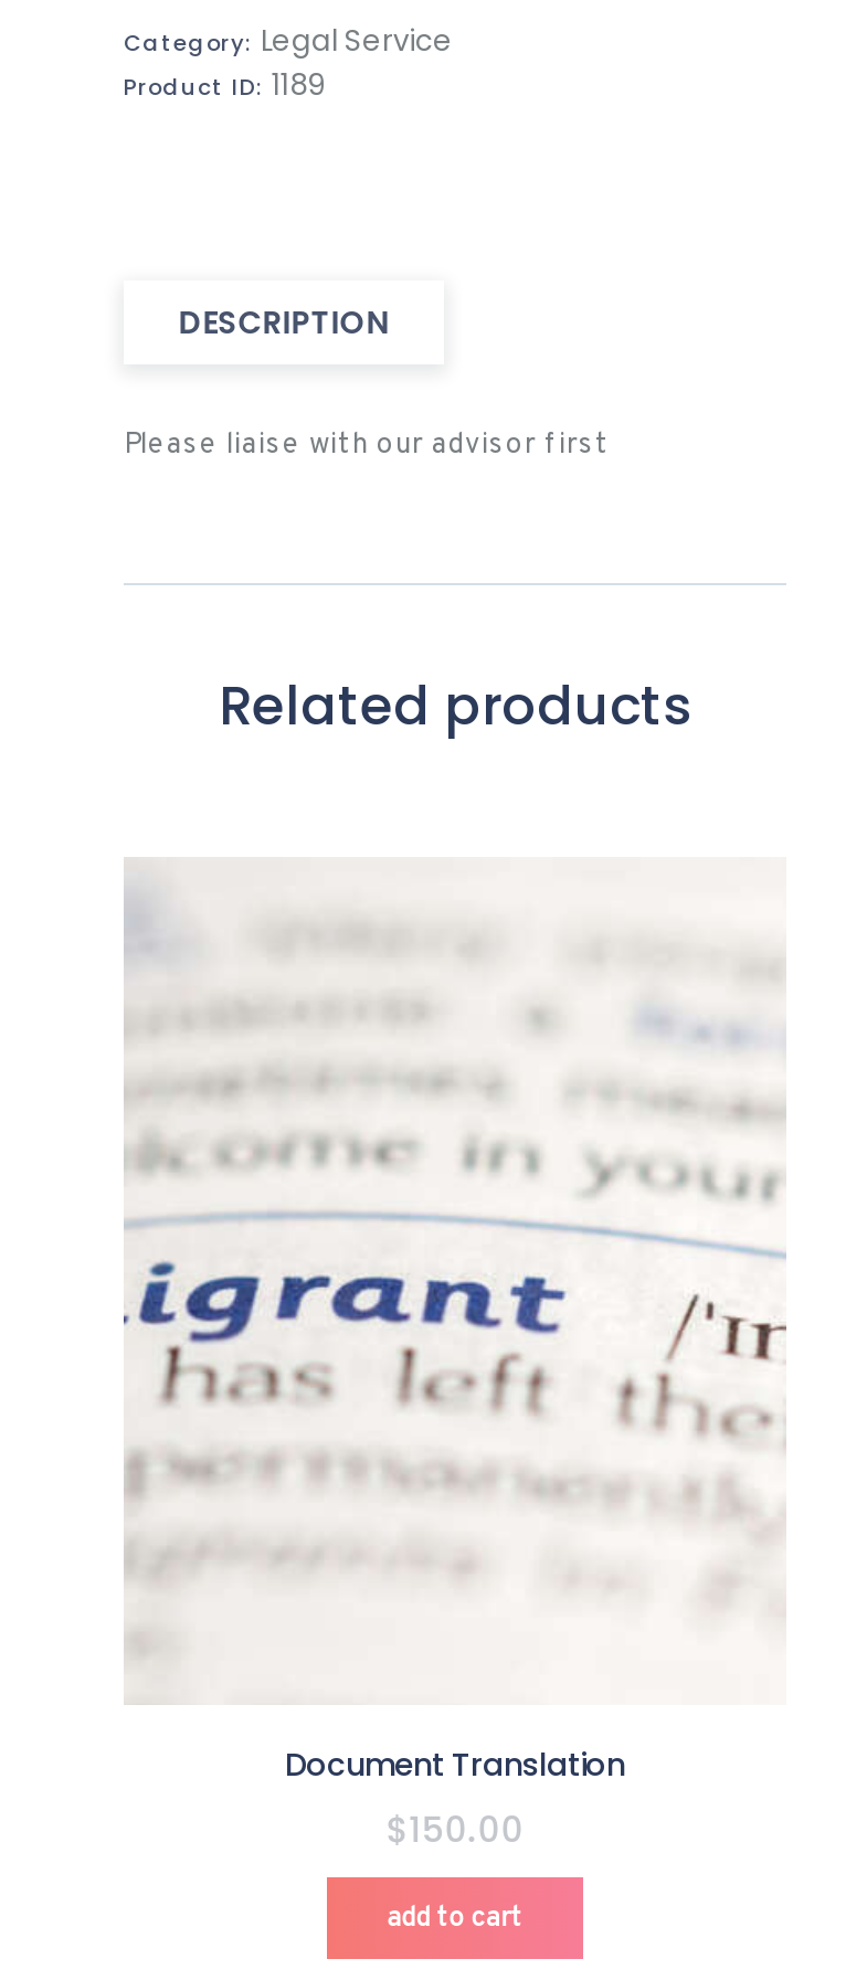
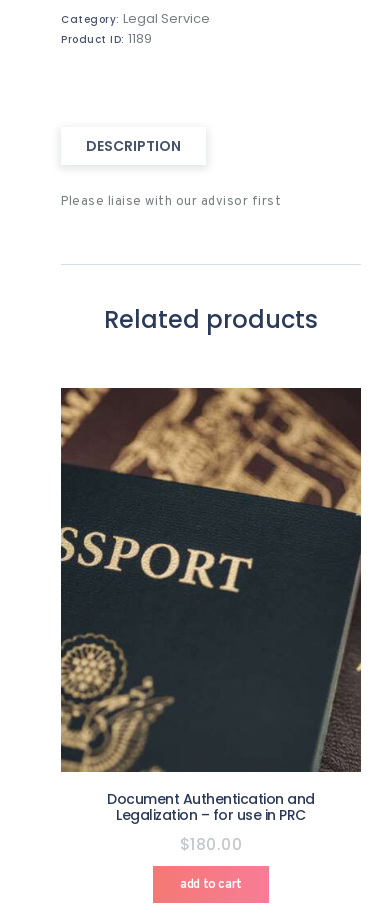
[121,857,786,1854] [image] | Document Translation | $150.00 -> [60,387,362,855] [image] | Document Authentication and | Legalization – for use in PRC | $180.00

